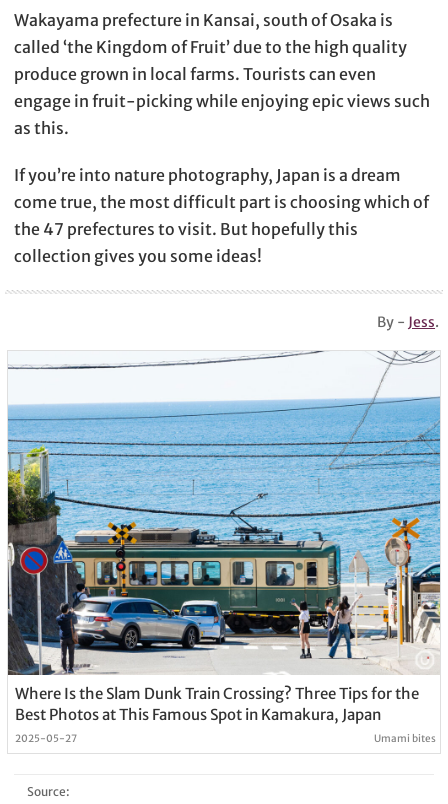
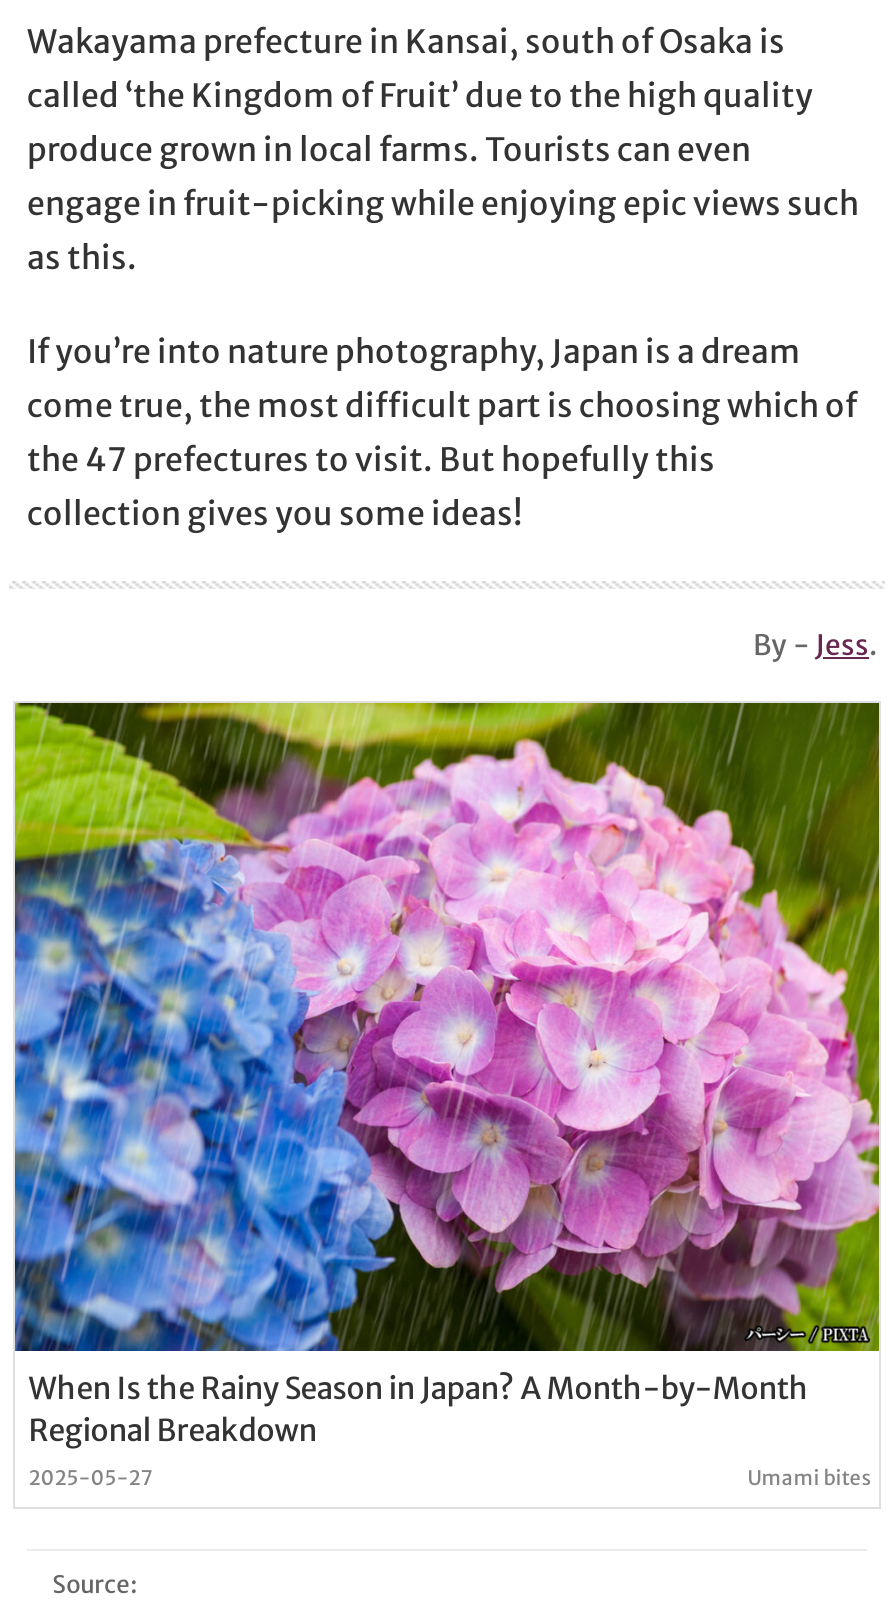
[7,351,441,724] [image] | Where Is the Slam Dunk Train Crossing? Three Tips for the | Best Photos at This Famous Spot in Kamakura, Japan -> [13,701,881,1448] [image] | When Is the Rainy Season in Japan? A Month-by-Month | Regional Breakdown

